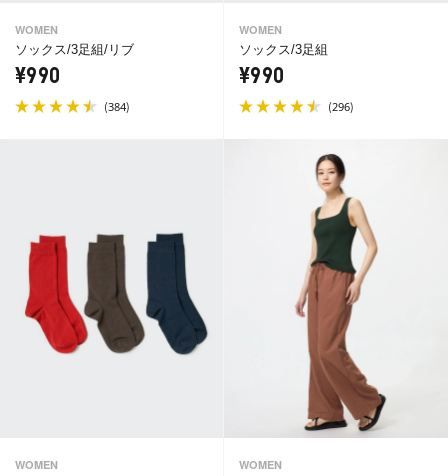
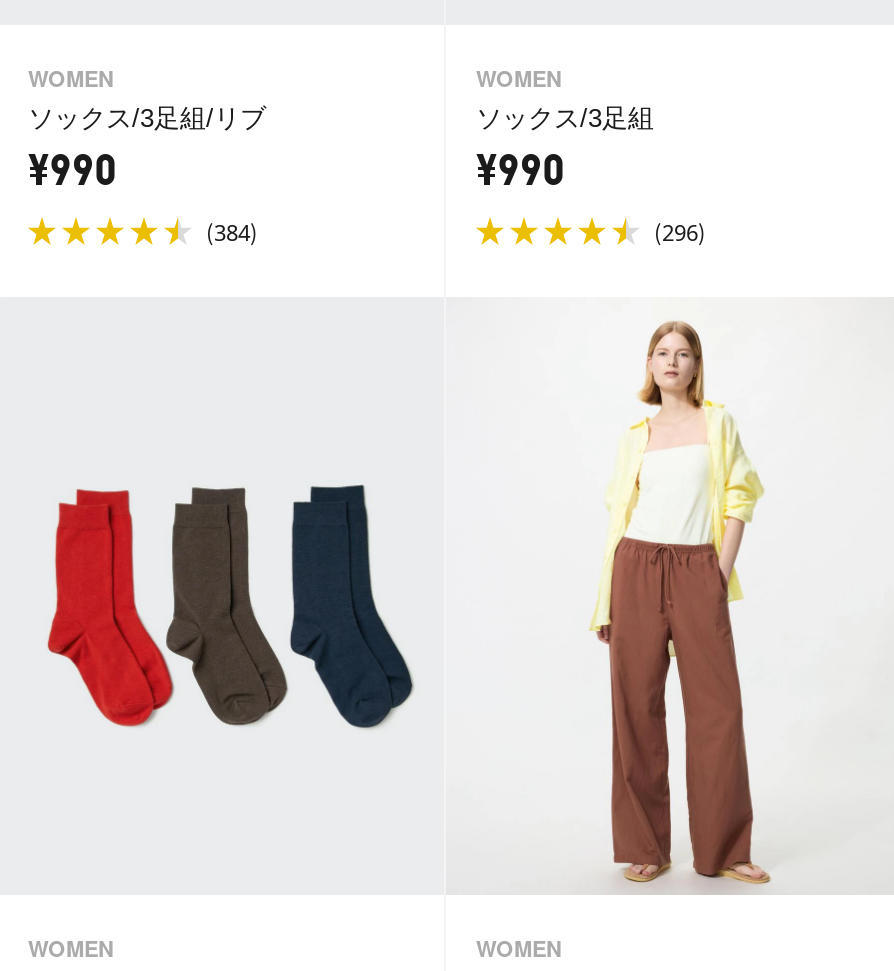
[295,151,387,432] [image] -> [590,319,772,885] [image]

